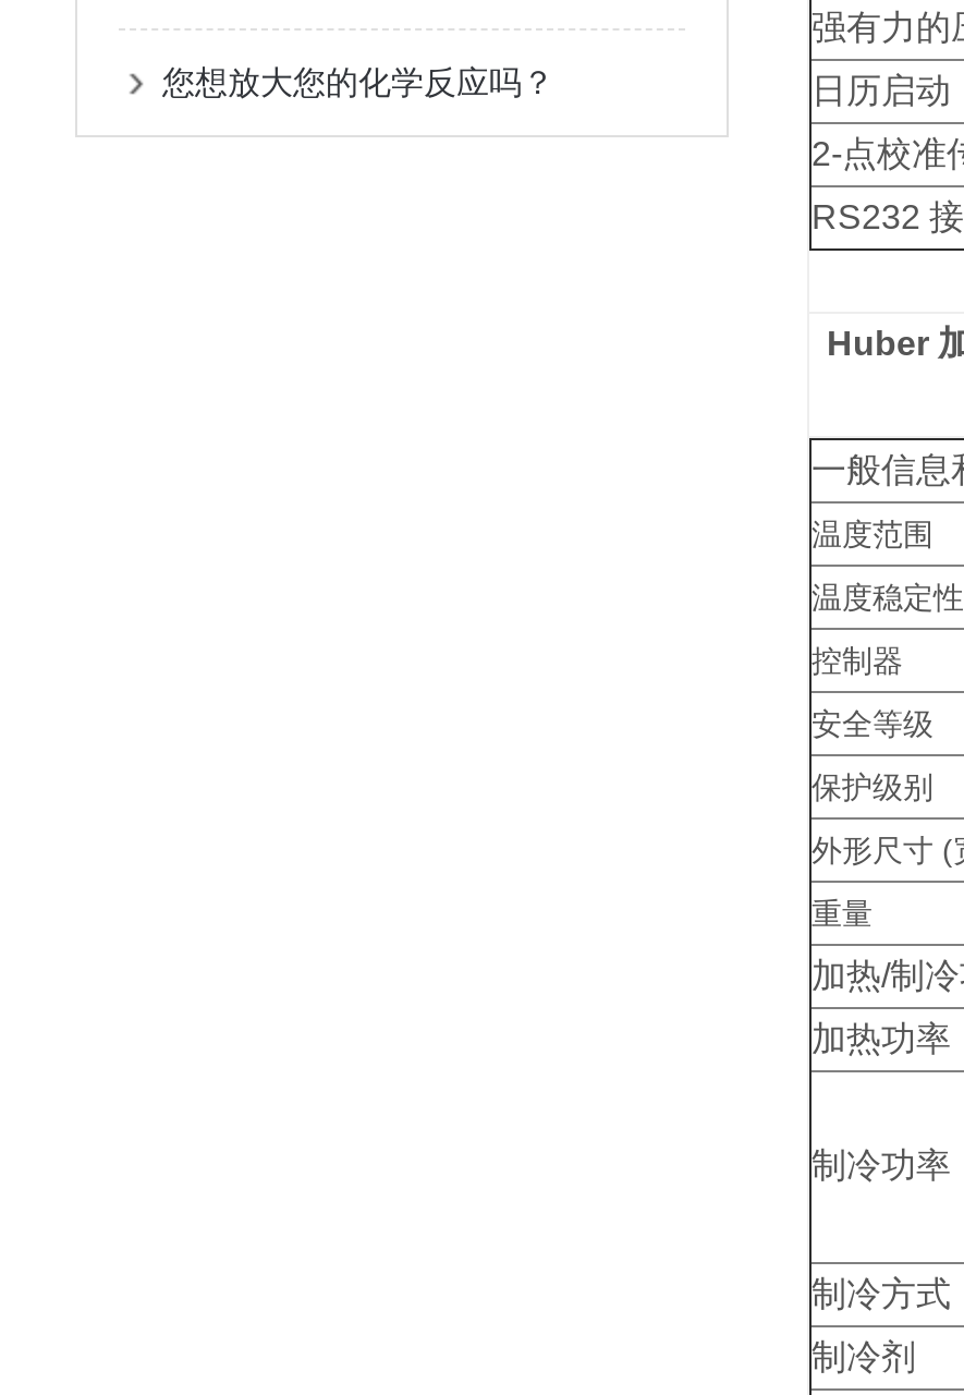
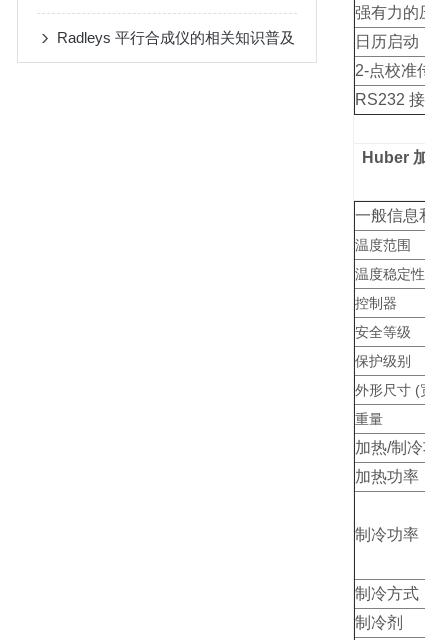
[162,63,554,100] 您想放大您的化学反应吗？ -> [57,29,295,46] Radleys 平行合成仪的相关知识普及

